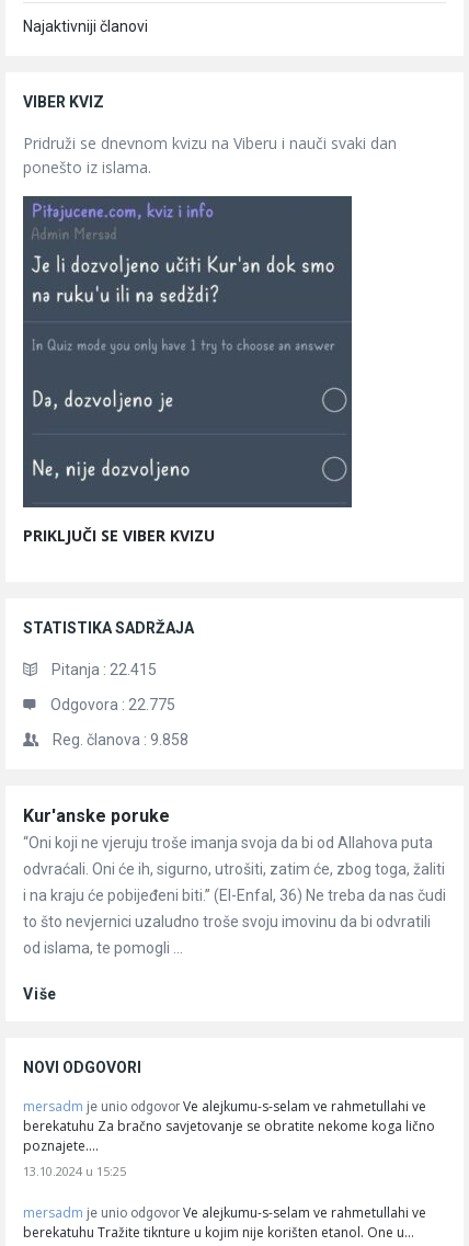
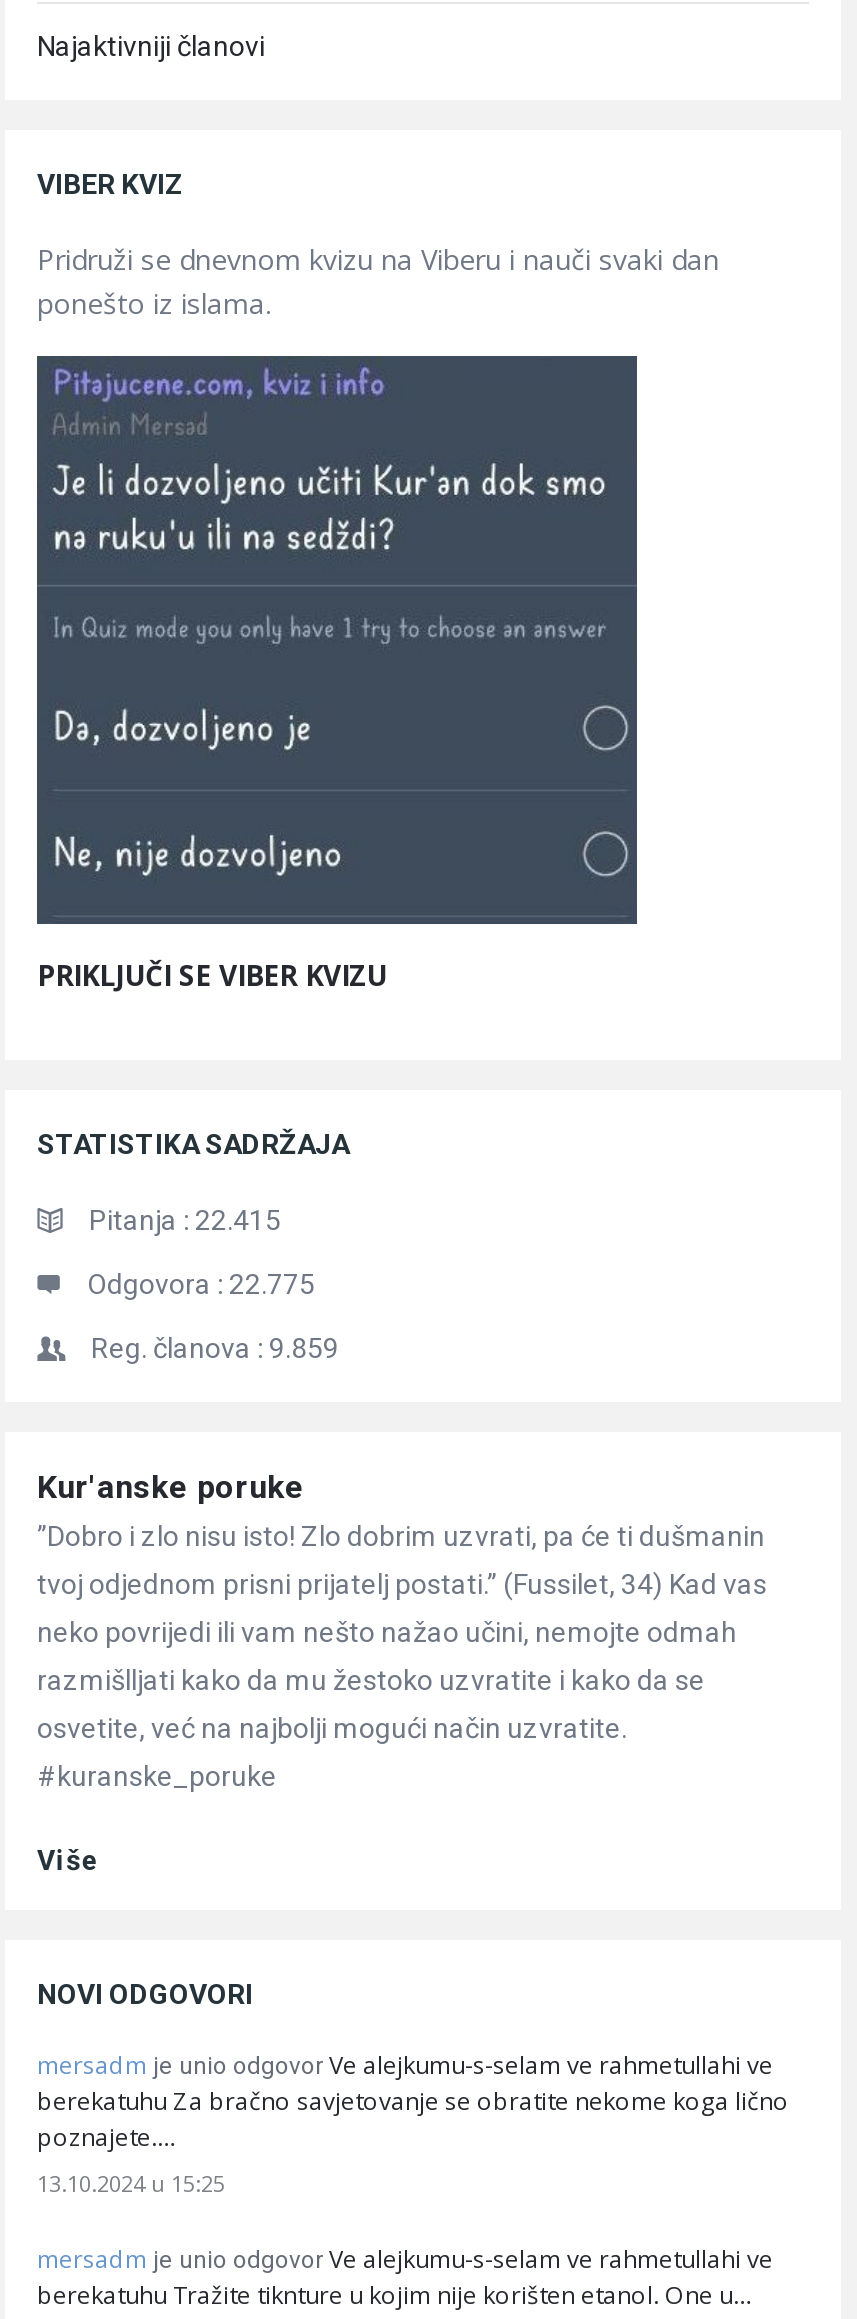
[53,731,188,748] Reg. članova : 9.858 -> [91,1331,339,1363] Reg. članova : 9.859
[23,834,446,957] “Oni koji ne vjeruju troše imanja svoja da bi od Allahova puta | odvraćali. Oni će ih, sigurno, utrošiti, zatim će, zbog toga, žaliti | i na kraju će pobijeđeni biti.” (El-Enfal, 36) Ne treba da nas čudi | to što nevjernici uzaludno troše svoju imovinu da bi odvratili | od islama, te pomogli ... -> [37,1519,767,1791] ”Dobro i zlo nisu isto! Zlo dobrim uzvrati, pa će ti dušmanin | tvoj odjednom prisni prijatelj postati.” (Fussilet, 34) Kad vas | neko povrijedi ili vam nešto nažao učini, nemojte odmah | razmišlljati kako da mu žestoko uzvratite i kako da se | osvetite, već na najbolji mogući način uzvratite. | #kuranske_poruke

